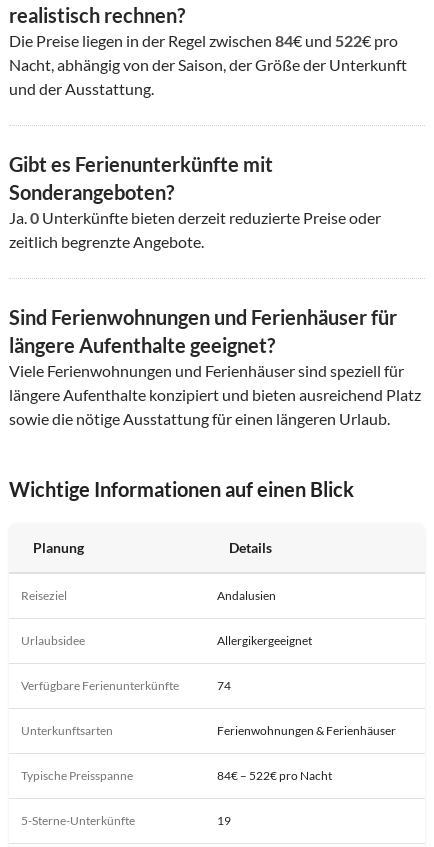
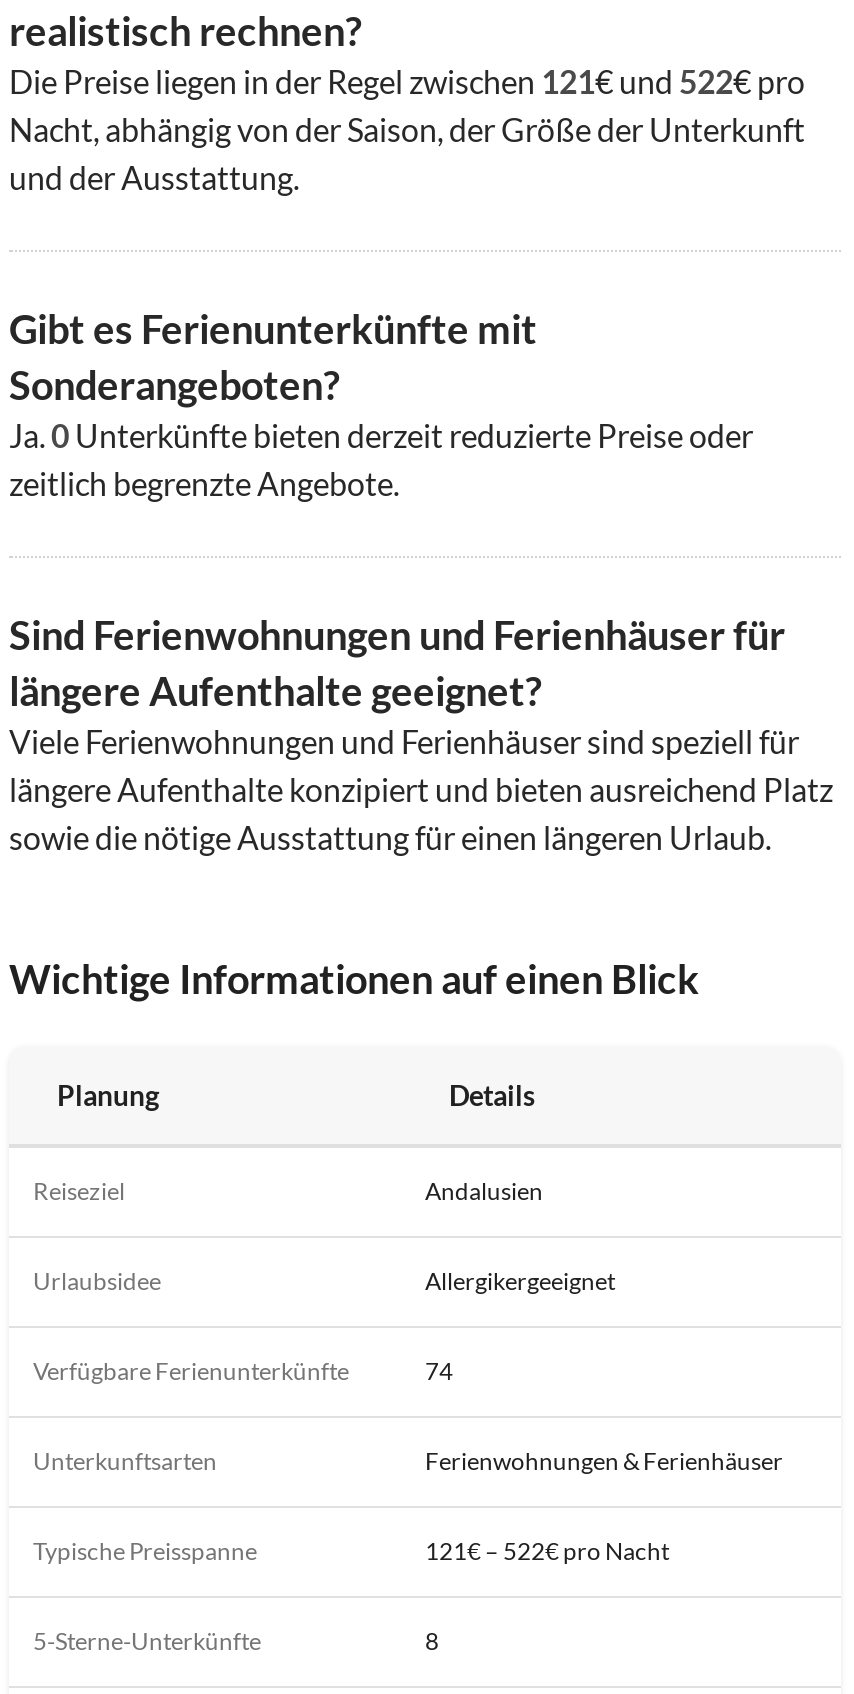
[9,31,398,50] Die Preise liegen in der Regel zwischen 84€ und 522€ pro -> [9,62,805,100] Die Preise liegen in der Regel zwischen 121€ und 522€ pro
[217,768,332,783] 84€ – 522€ pro Nacht -> [425,1536,669,1566] 121€ – 522€ pro Nacht
[217,813,231,828] 19 -> [425,1626,439,1656] 8

